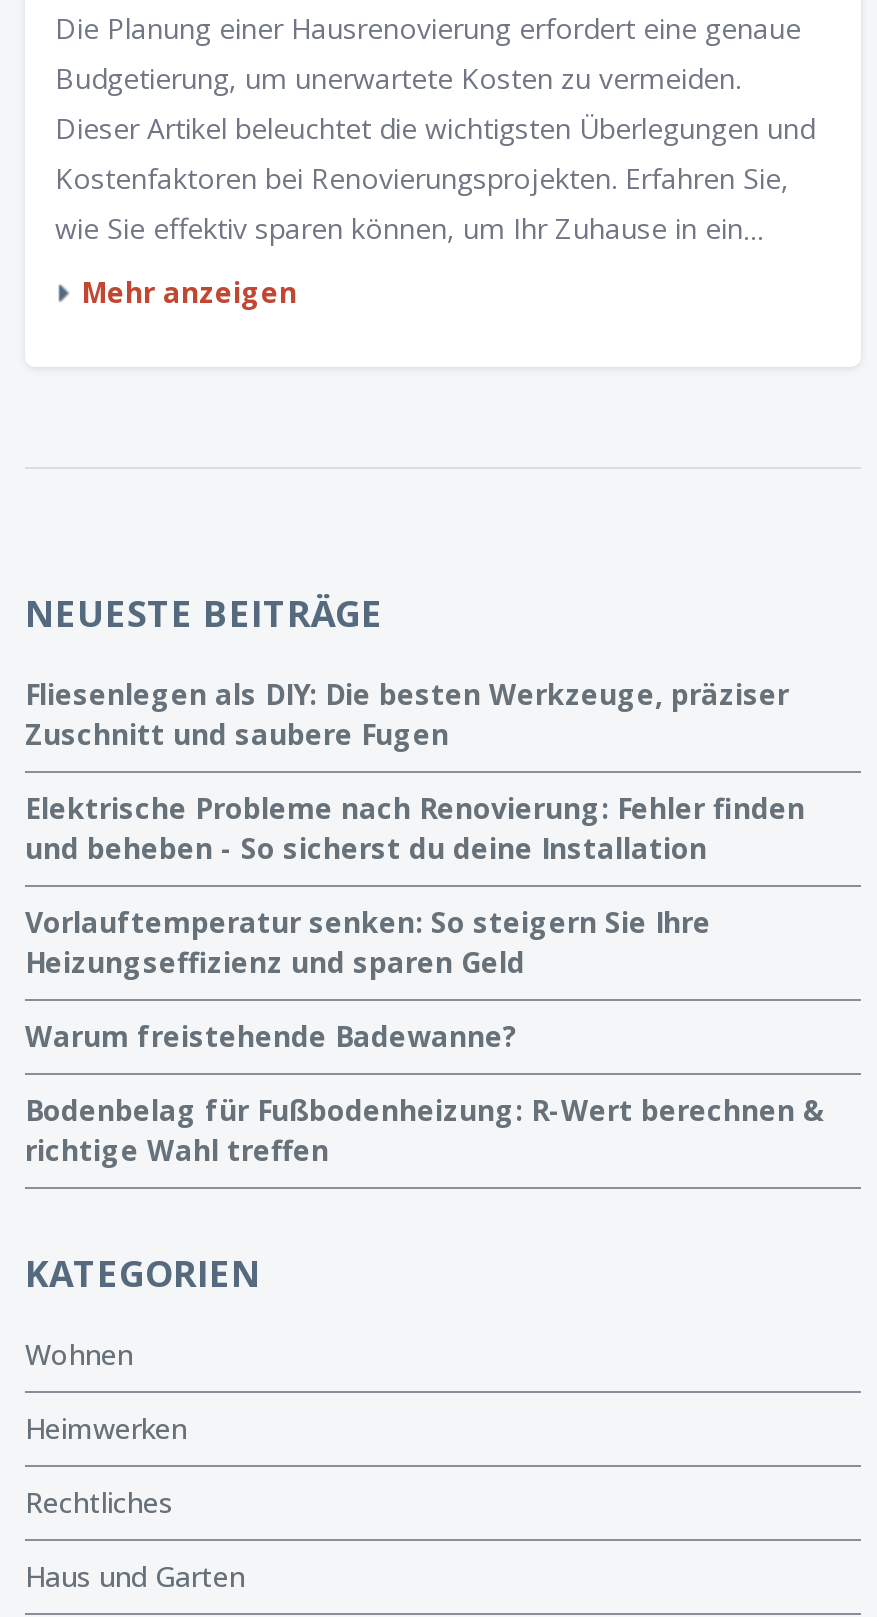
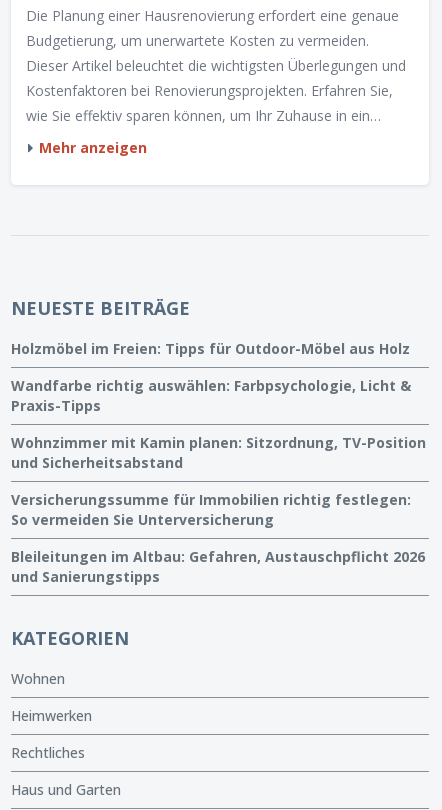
[25,675,789,753] Fliesenlegen als DIY: Die besten Werkzeuge, präziser | Zuschnitt und saubere Fugen -> [11,339,410,358] Holzmöbel im Freien: Tipps für Outdoor-Möbel aus Holz
[25,789,805,867] Elektrische Probleme nach Renovierung: Fehler finden | und beheben - So sicherst du deine Installation -> [11,376,411,415] Wandfarbe richtig auswählen: Farbpsychologie, Licht & | Praxis-Tipps
[25,903,711,981] Vorlauftemperatur senken: So steigern Sie Ihre | Heizungseffizienz und sparen Geld -> [11,433,426,472] Wohnzimmer mit Kamin planen: Sitzordnung, TV-Position | und Sicherheitsabstand
[25,1017,517,1055] Warum freistehende Badewanne? -> [11,490,411,529] Versicherungssumme für Immobilien richtig festlegen: | So vermeiden Sie Unterversicherung
[25,1091,825,1169] Bodenbelag für Fußbodenheizung: R-Wert berechnen & | richtige Wahl treffen -> [11,547,425,586] Bleileitungen im Altbau: Gefahren, Austauschpflicht 2026 | und Sanierungstipps

